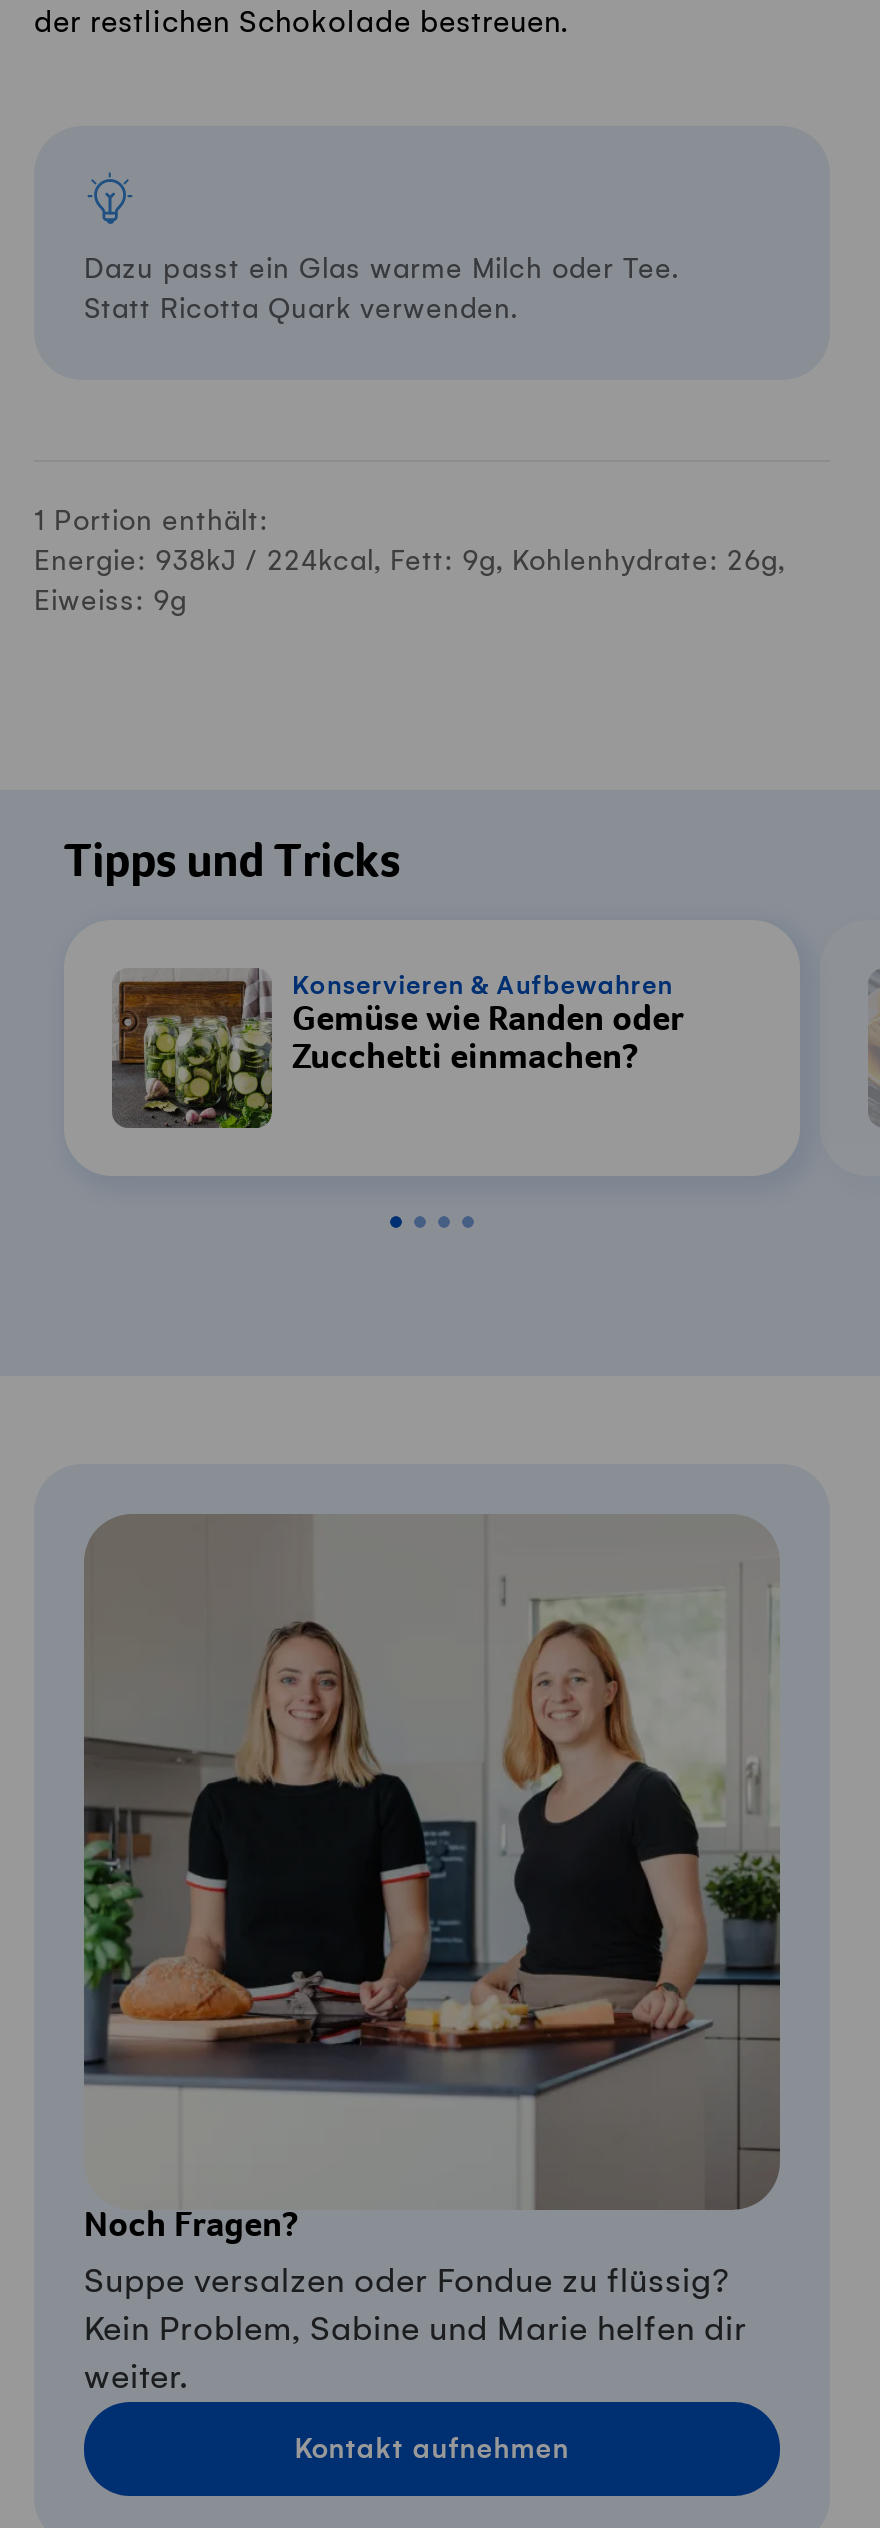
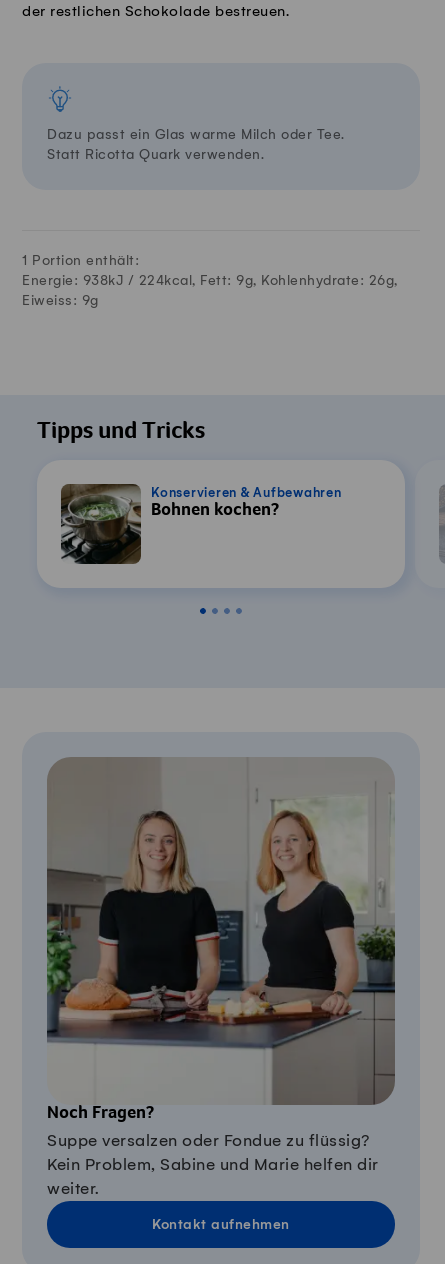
[110,968,684,1130] [image] | Gemüse wie Randen oder | Zucchetti einmachen? -> [60,483,279,565] [image] | Bohnen kochen?

